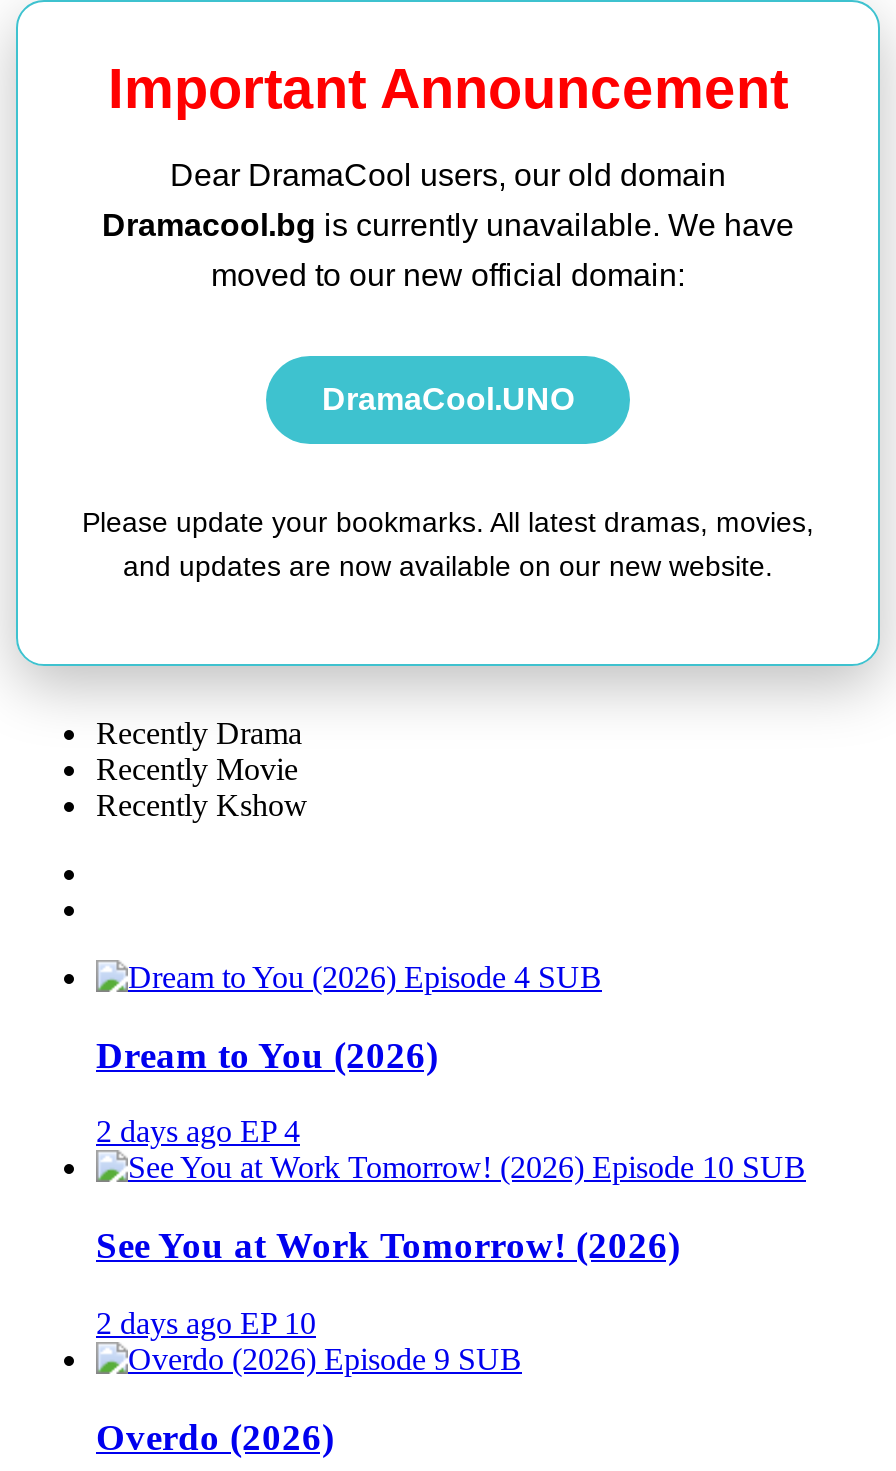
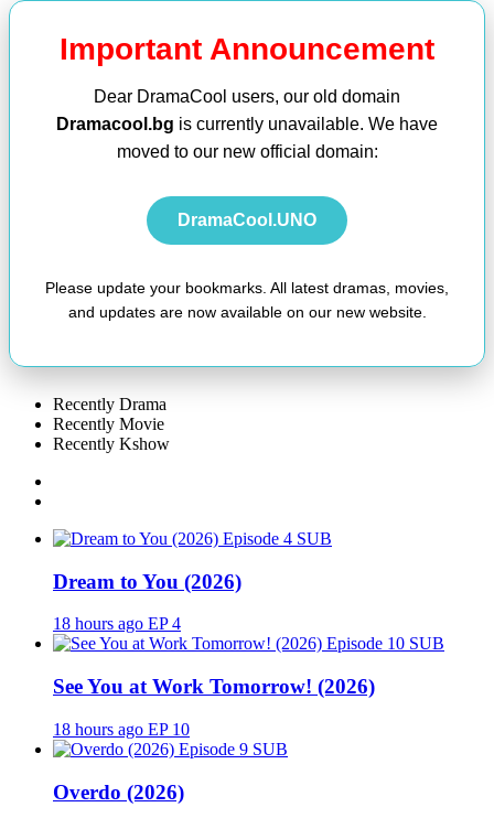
[96,1115,300,1149] 2 days ago EP 4 -> [53,614,181,633] 18 hours ago EP 4
[96,1306,316,1340] 2 days ago EP 10 -> [53,720,190,739] 18 hours ago EP 10

